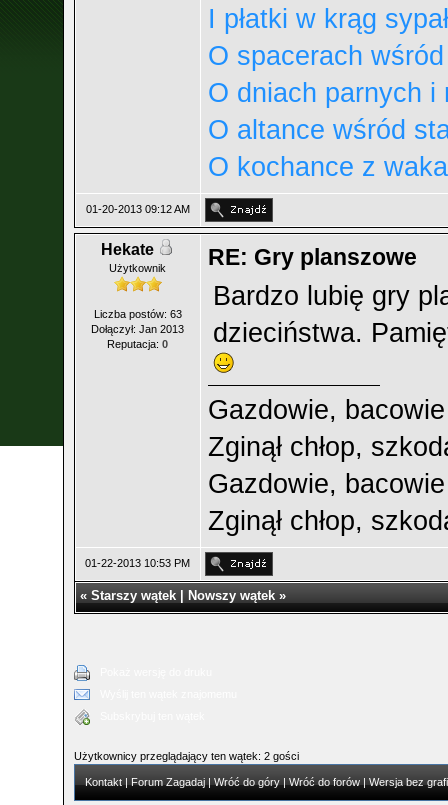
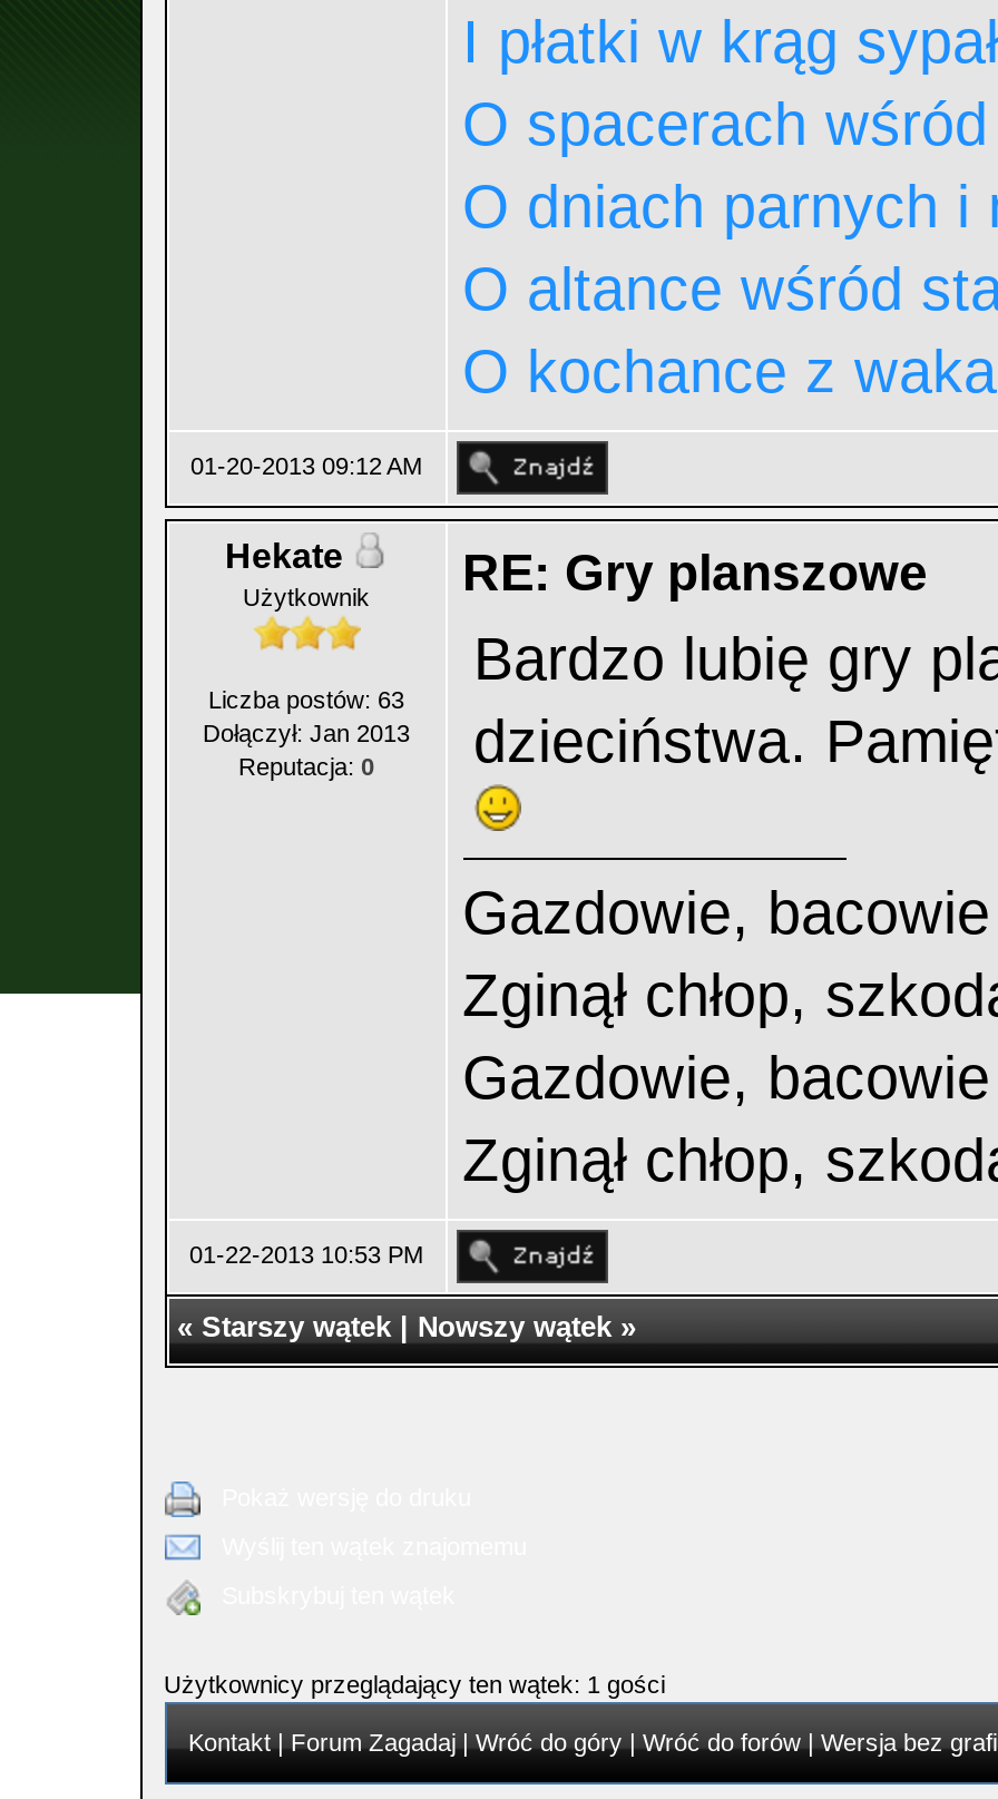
[73,750,298,762] Użytkownicy przeglądający ten wątek: 2 gości -> [164,1671,665,1698] Użytkownicy przeglądający ten wątek: 1 gości

